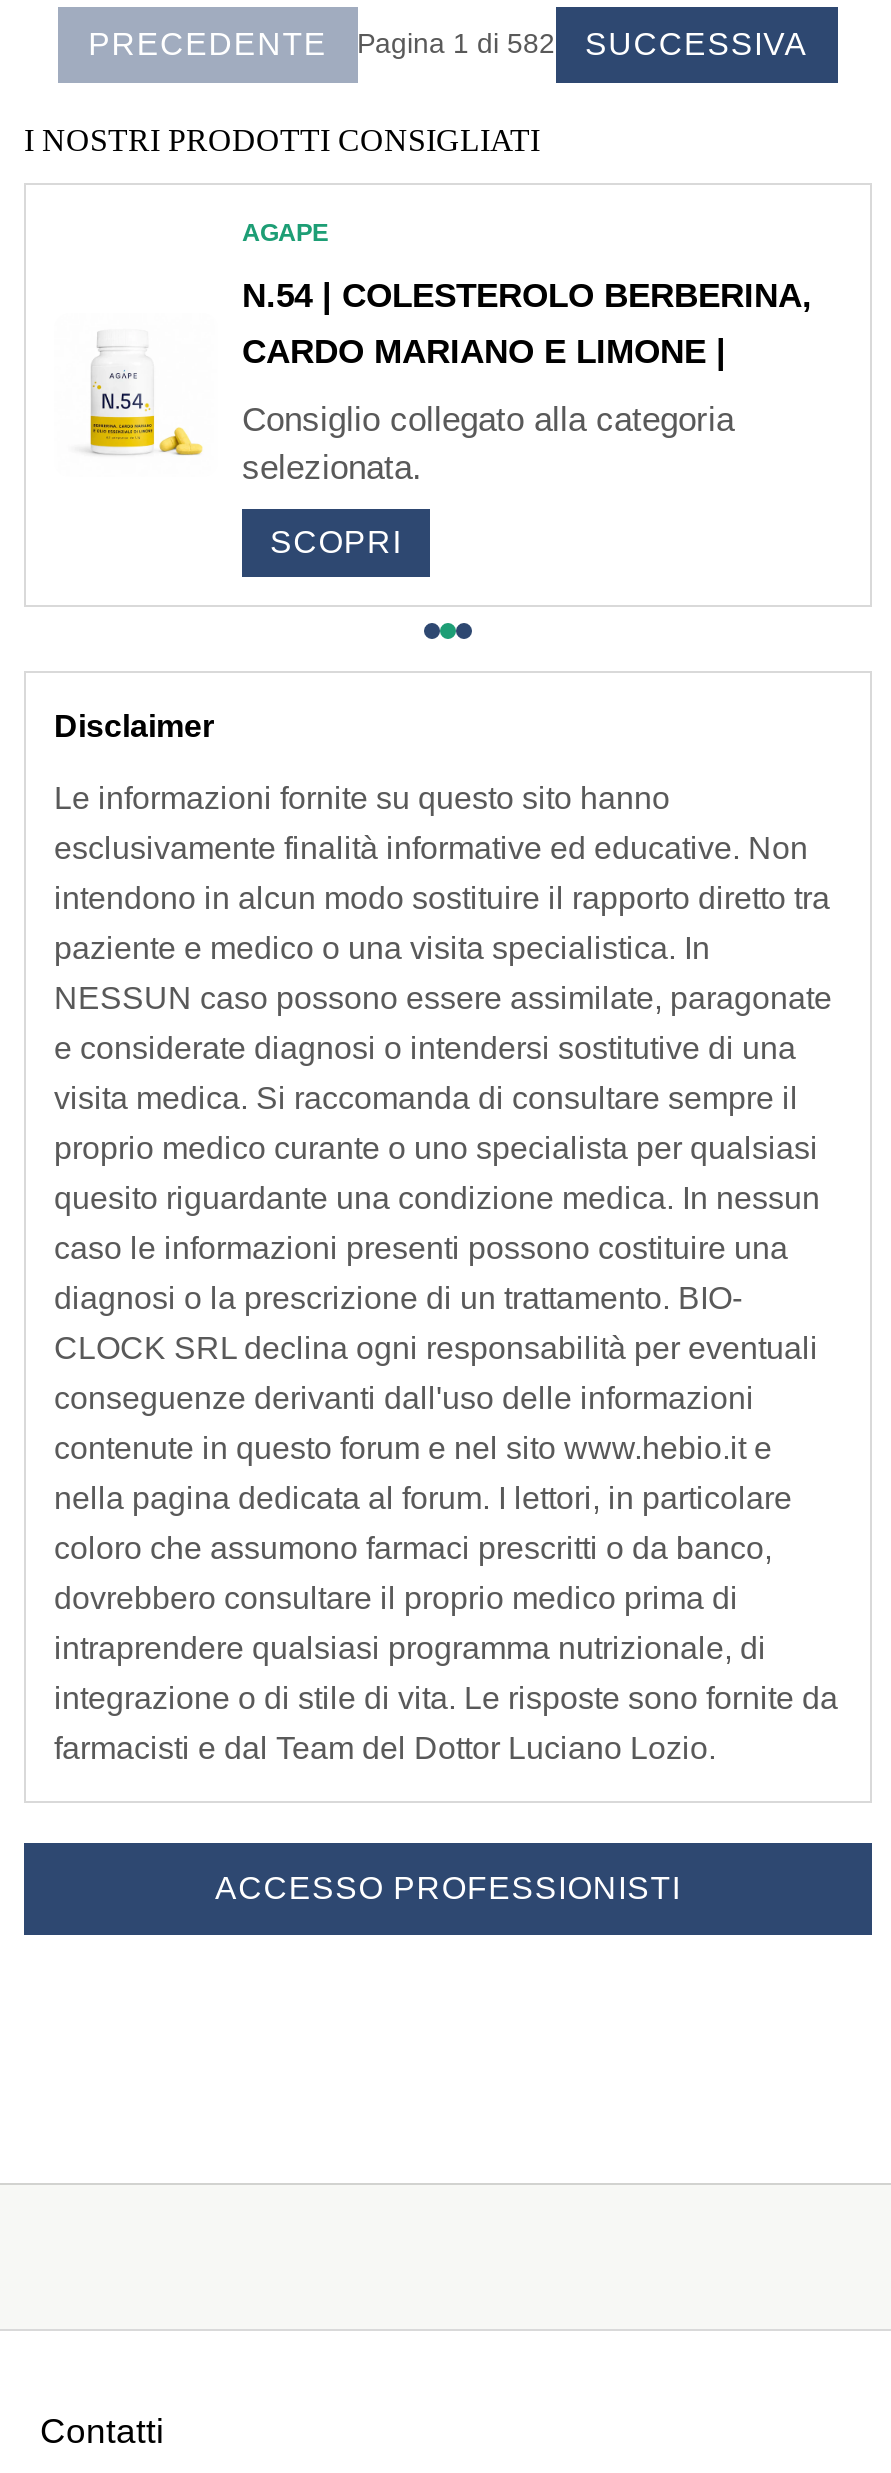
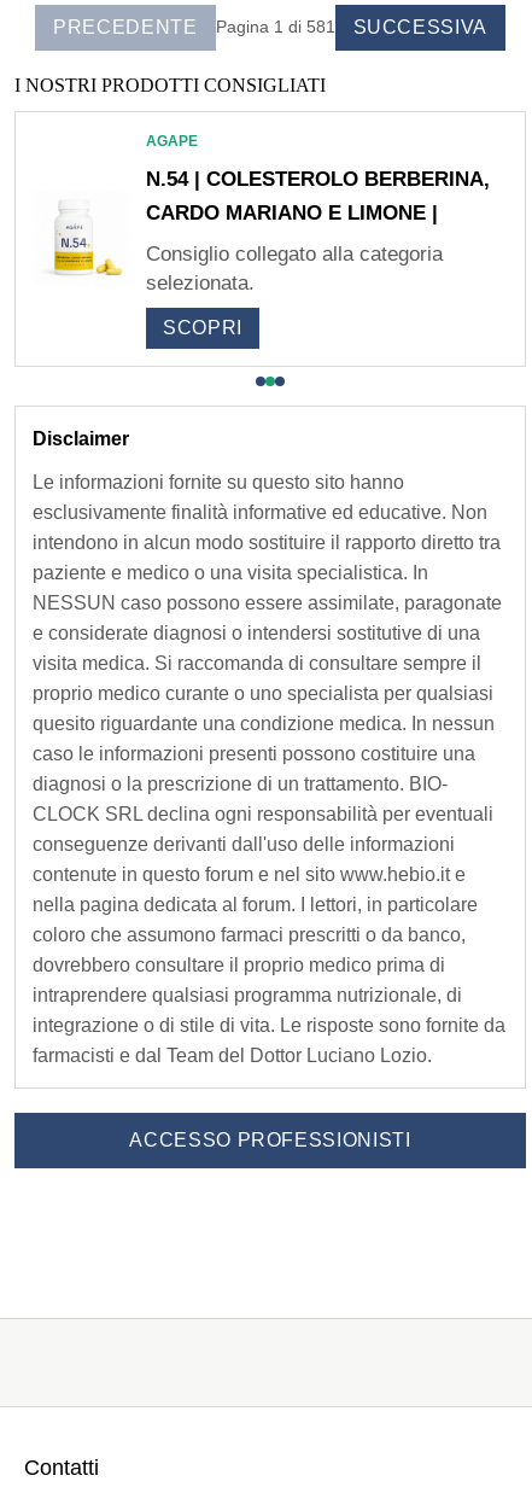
[357,27,555,59] Pagina 1 di 582 -> [215,17,335,36] Pagina 1 di 581

